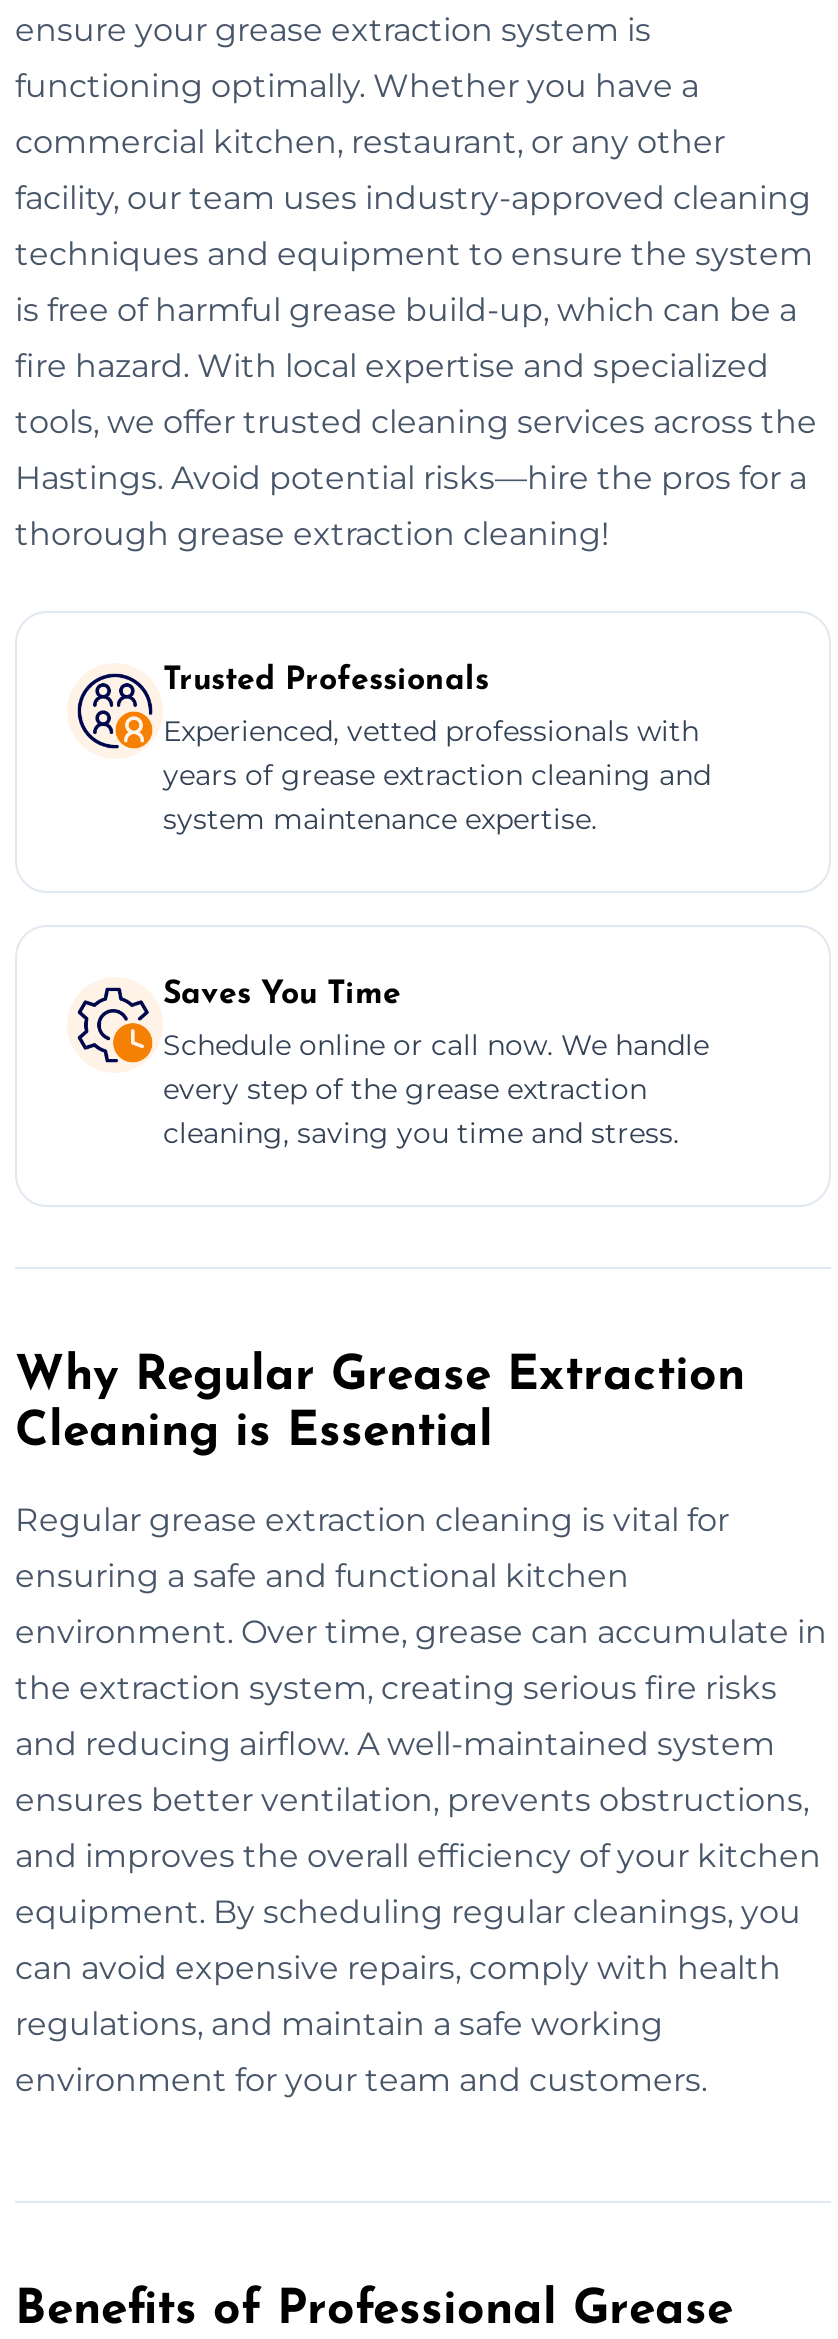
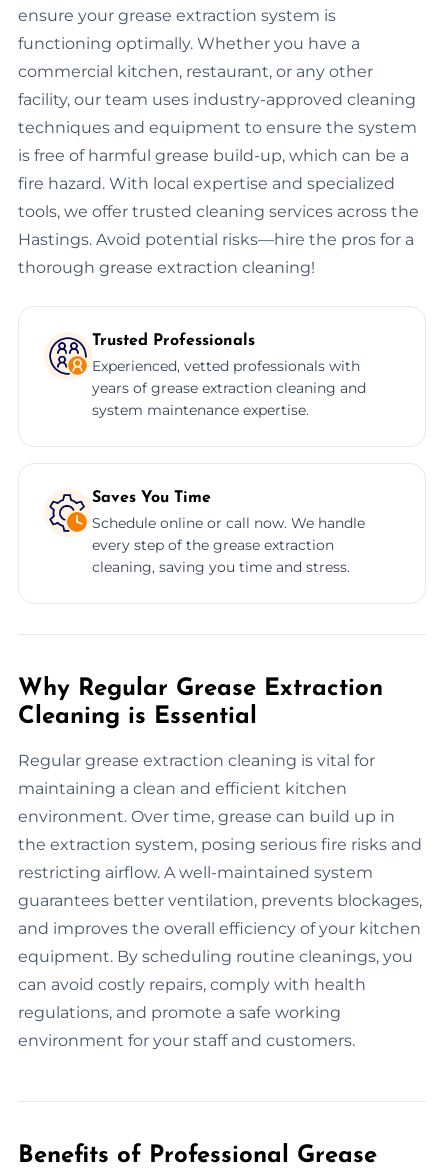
[15,1556,629,1594] ensuring a safe and functional kitchen -> [18,779,347,798] maintaining a clean and efficient kitchen
[15,1612,827,1650] environment. Over time, grease can accumulate in -> [18,807,395,826] environment. Over time, grease can build up in
[15,1668,777,1706] the extraction system, creating serious fire risks -> [18,835,422,854] the extraction system, posing serious fire risks and
[15,1724,775,1762] and reducing airflow. A well-maintained system -> [18,863,373,882] restricting airflow. A well-maintained system
[15,1780,809,1818] ensures better ventilation, prevents obstructions, -> [18,891,422,910] guarantees better ventilation, prevents blockages,
[15,1892,801,1930] equipment. By scheduling regular cleanings, you -> [18,947,413,966] equipment. By scheduling routine cleanings, you
[15,1948,781,1986] can avoid expensive repairs, comply with health -> [18,975,366,994] can avoid costly repairs, comply with health
[15,2004,663,2042] regulations, and maintain a safe working -> [18,1003,341,1022] regulations, and promote a safe working
[15,2060,707,2098] environment for your team and customers. -> [18,1031,355,1050] environment for your staff and customers.

